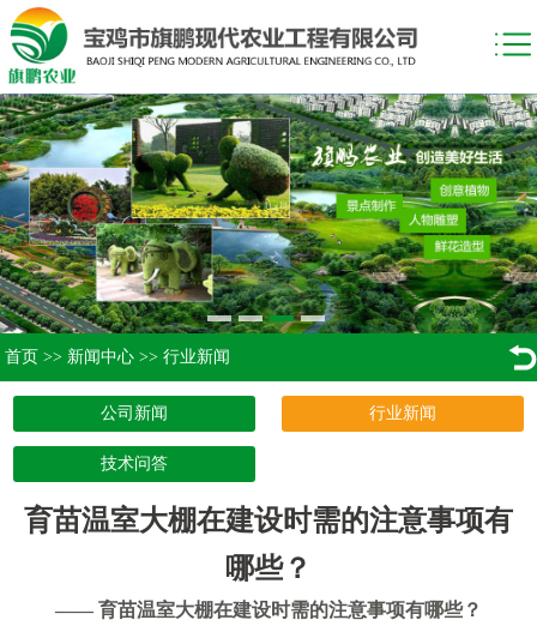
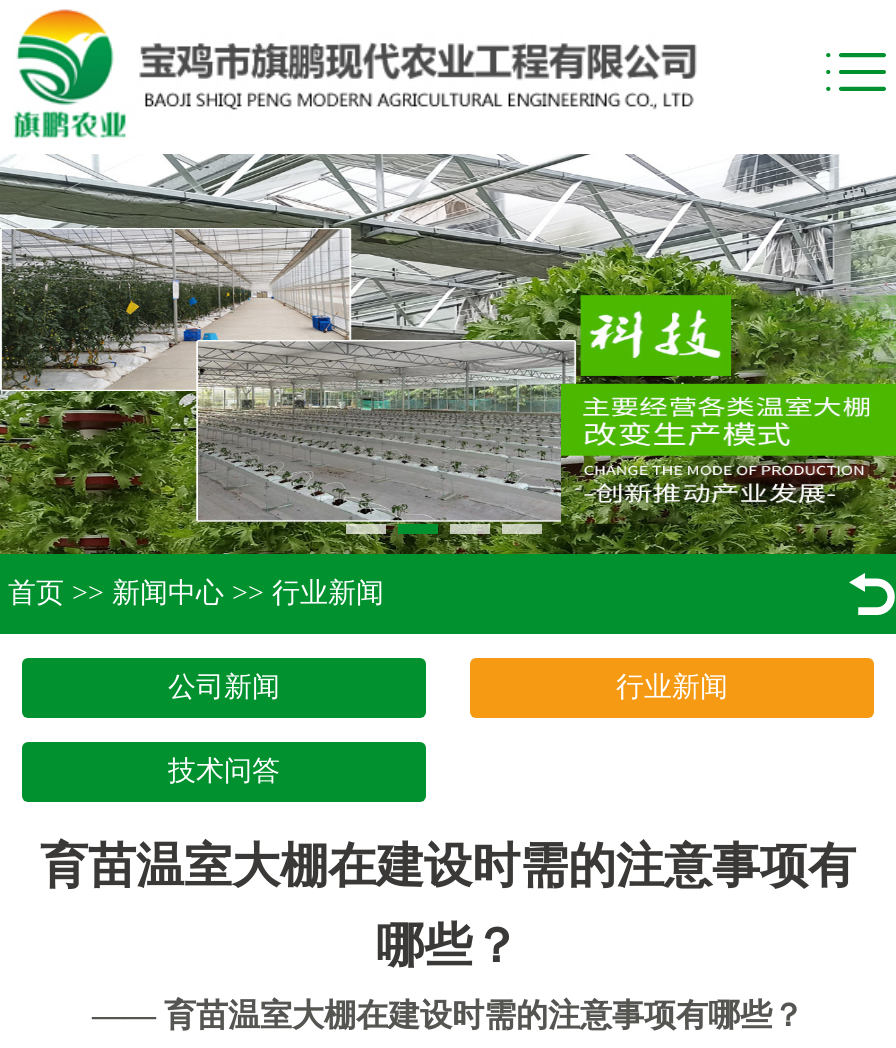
[4,92,533,335] [image] -> [6,154,890,556] [image]

